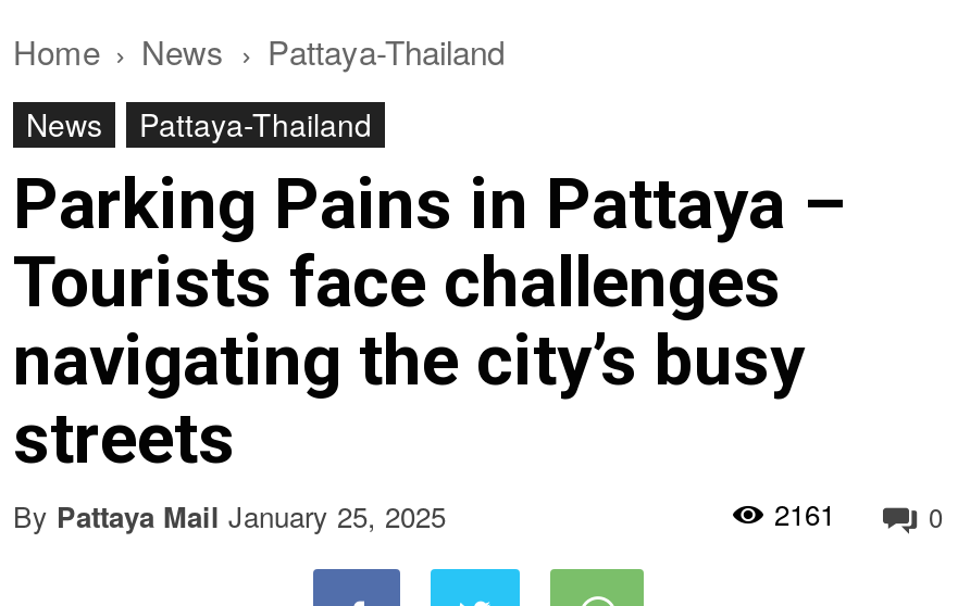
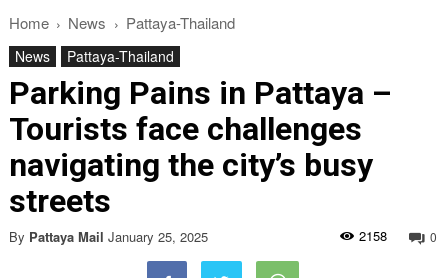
[774,493,835,534] 2161 -> [359,226,387,245] 2158

